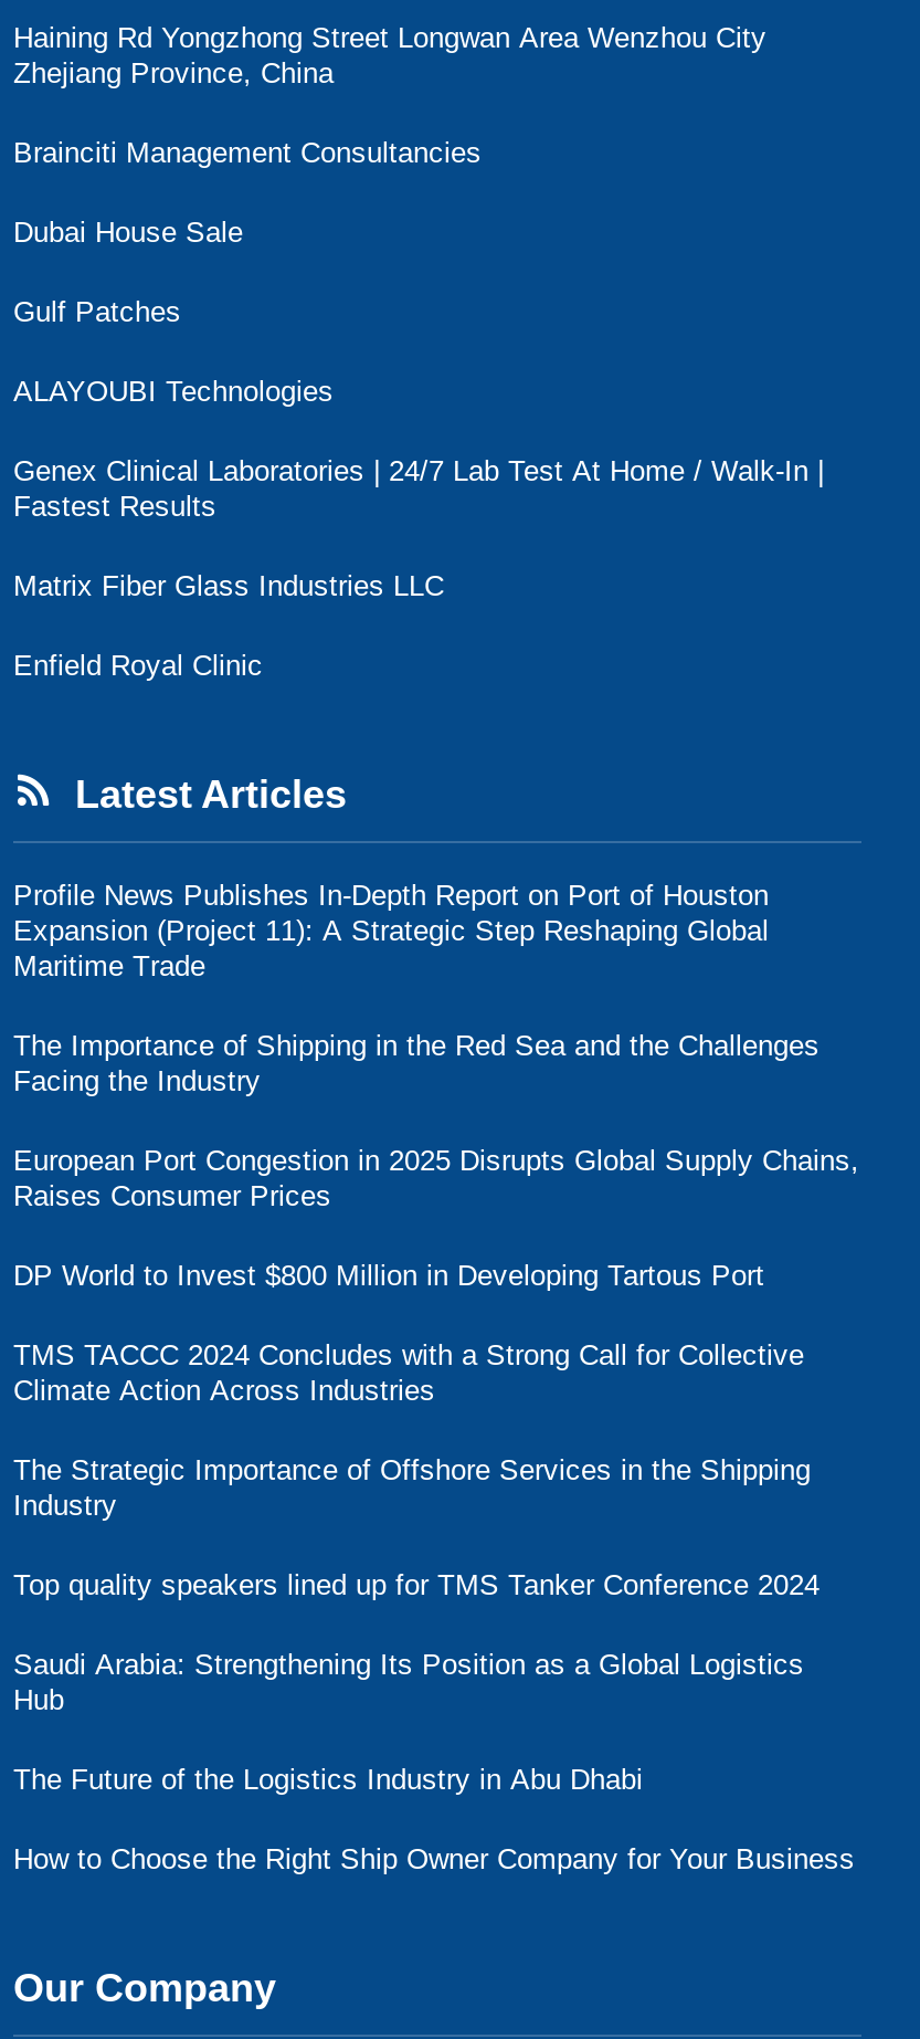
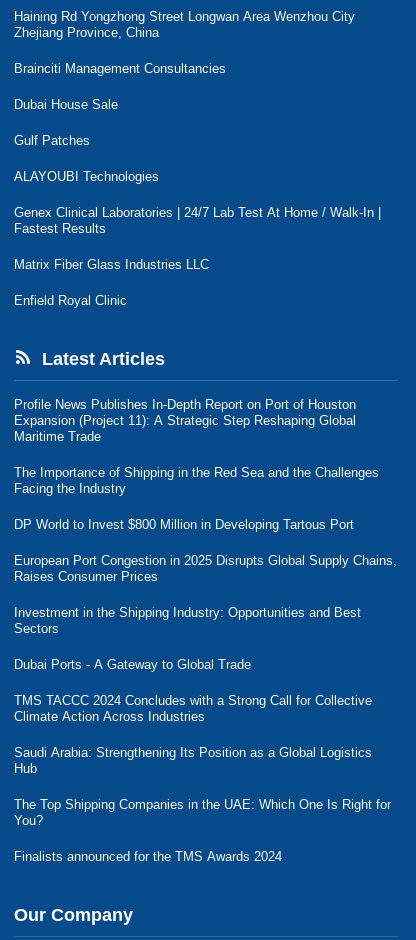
moved [13,1144,859,1212] -> [14,553,397,584]: European Port Congestion in 2025 Disrupts Global Supply Chains, | Raises Consumer Prices
none -> [14,605,361,672] Investment in the Shipping Industry: Opportunities and Best | Sectors | Dubai Ports - A Gateway to Global Trade
moved [13,1259,764,1292] -> [14,517,354,532]: DP World to Invest $800 Million in Developing Tartous Port
moved [13,1338,804,1407] -> [14,693,372,724]: TMS TACCC 2024 Concludes with a Strong Call for Collective | Climate Action Across Industries
[13,1453,819,1601] The Strategic Importance of Offshore Services in the Shipping | Industry | Top quality speakers lined up for TMS Tanker Conference 2024 -> none
[13,1763,643,1796] The Future of the Logistics Industry in Abu Dhabi -> [14,797,391,828] The Top Shipping Companies in the UAE: Which One Is Right for | You?
[13,1842,855,1875] How to Choose the Right Ship Owner Company for Your Business -> [14,849,282,864] Finalists announced for the TMS Awards 2024

